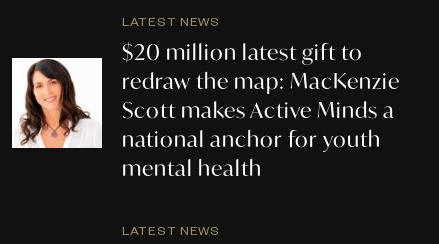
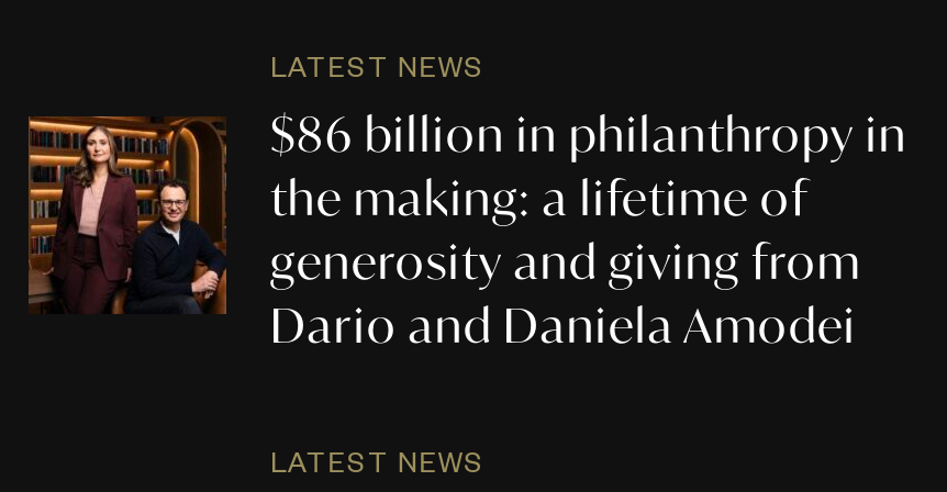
[11,38,400,182] [image] | $20 million latest gift to | redraw the map: MacKenzie | Scott makes Active Minds a | national anchor for youth | mental health -> [26,105,907,357] [image] | $86 billion in philanthropy in | the making: a lifetime of | generosity and giving from | Dario and Daniela Amodei

